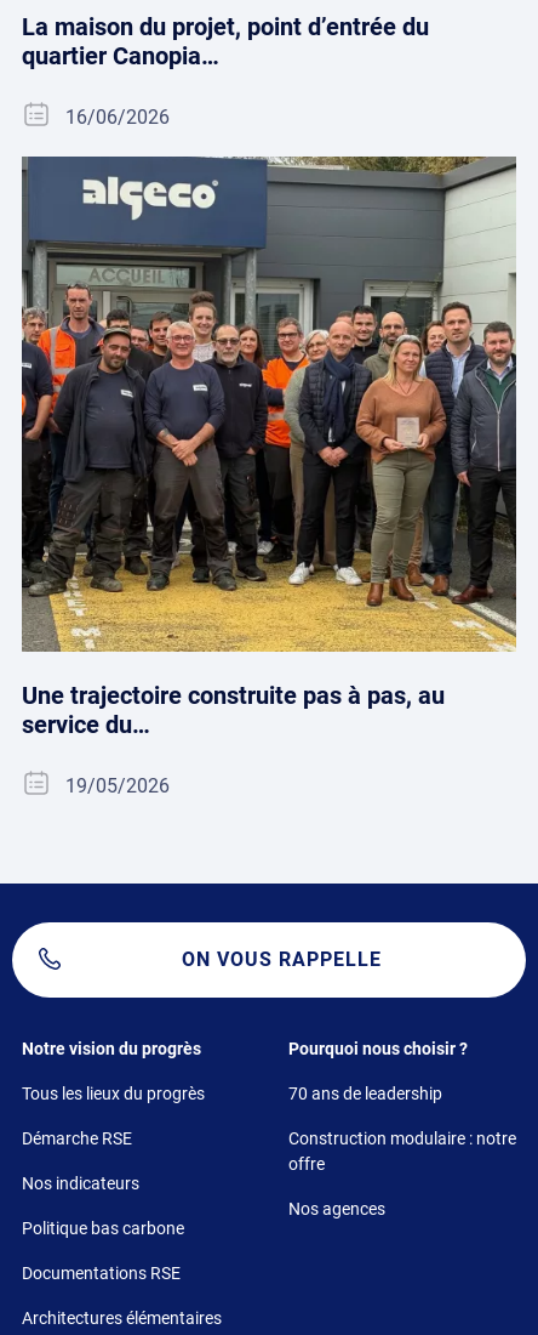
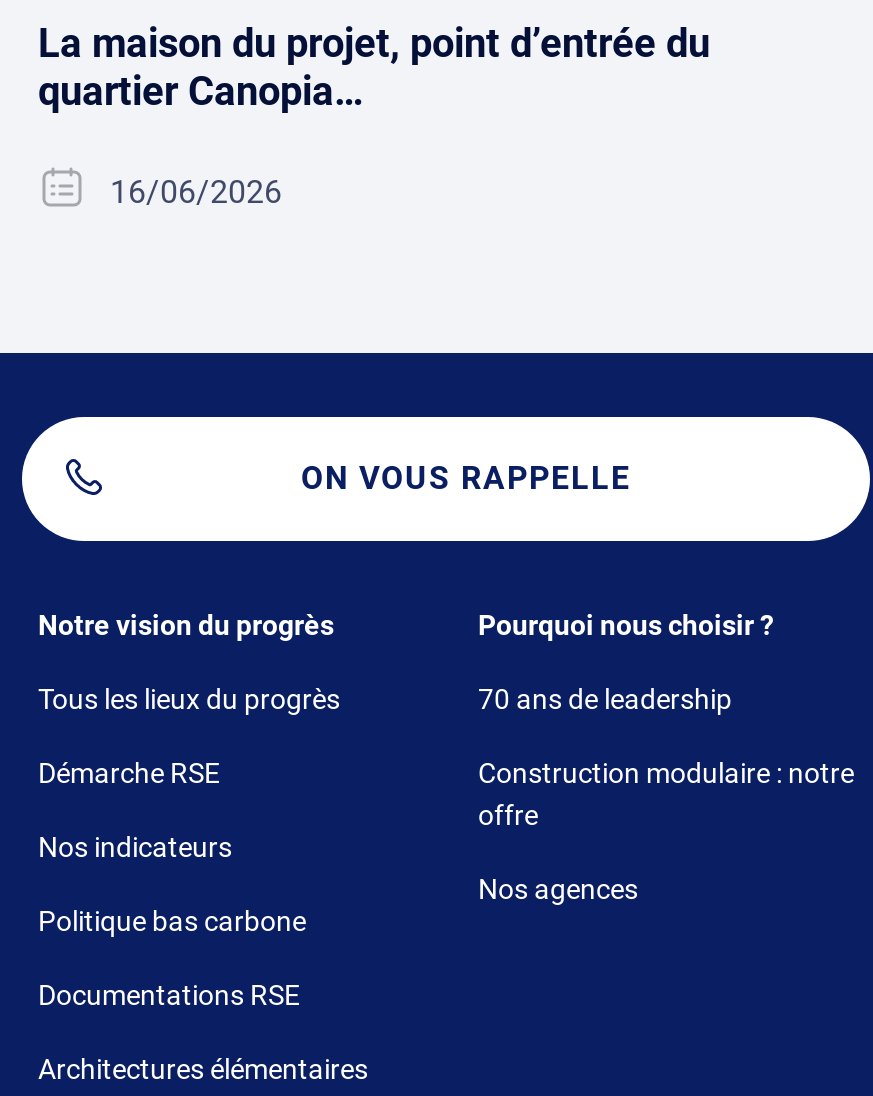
[21,155,517,797] [image] | Une trajectoire construite pas à pas, au | service du… | 19/05/2026 -> none

